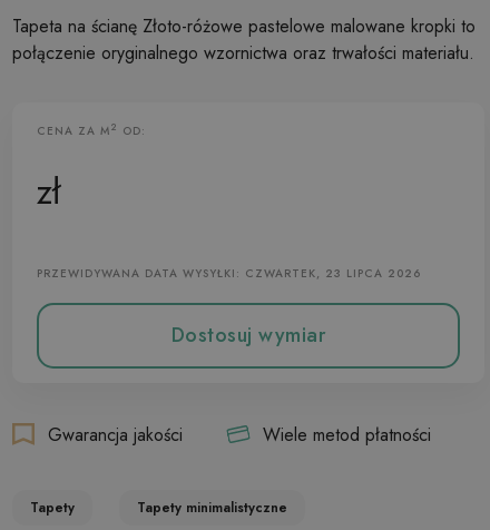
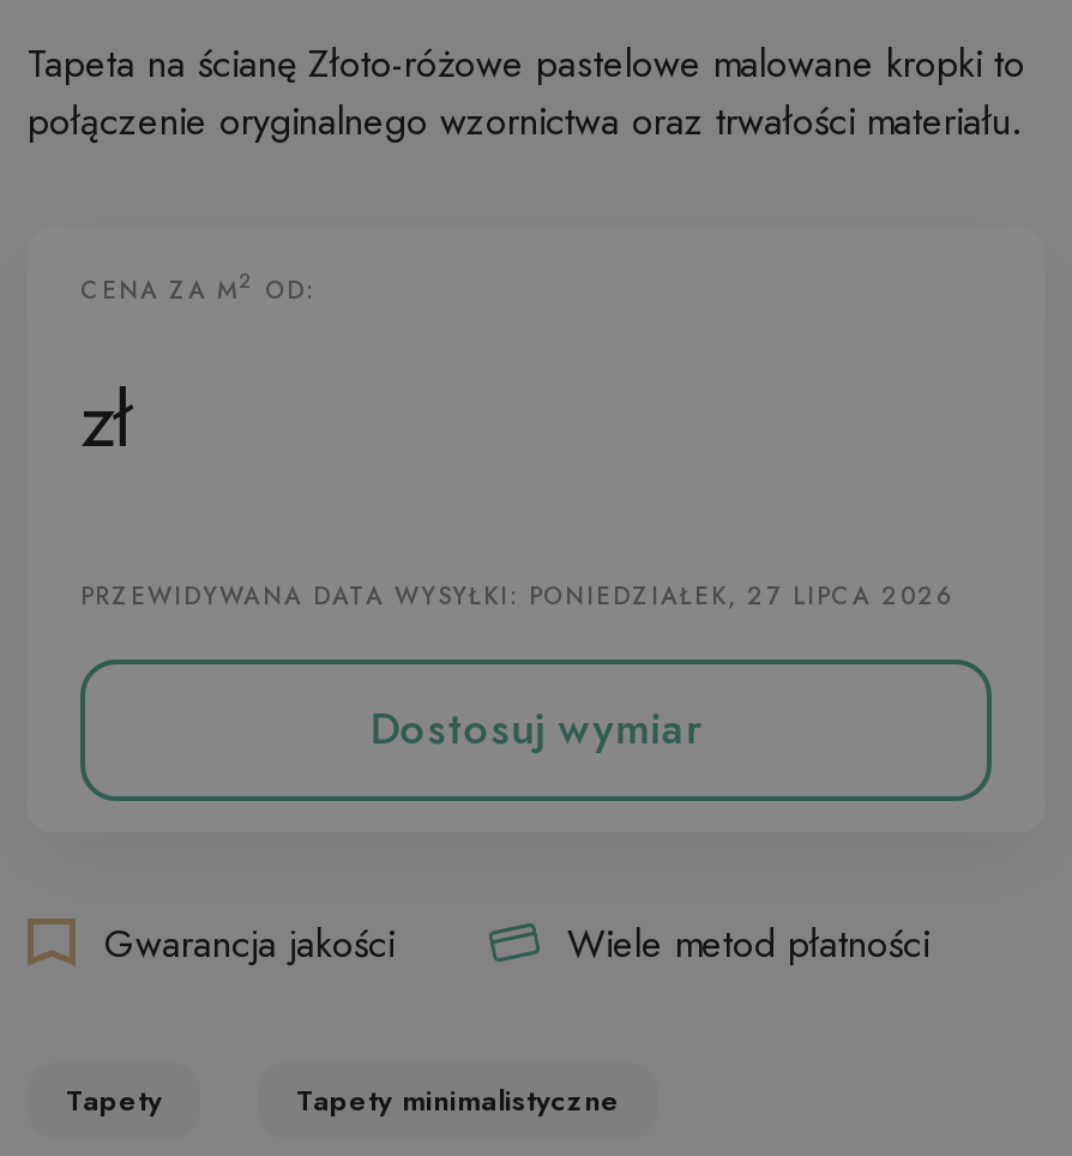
[37,265,421,282] PRZEWIDYWANA DATA WYSYŁKI: CZWARTEK, 23 LIPCA 2026 -> [80,579,953,615] PRZEWIDYWANA DATA WYSYŁKI: PONIEDZIAŁEK, 27 LIPCA 2026

